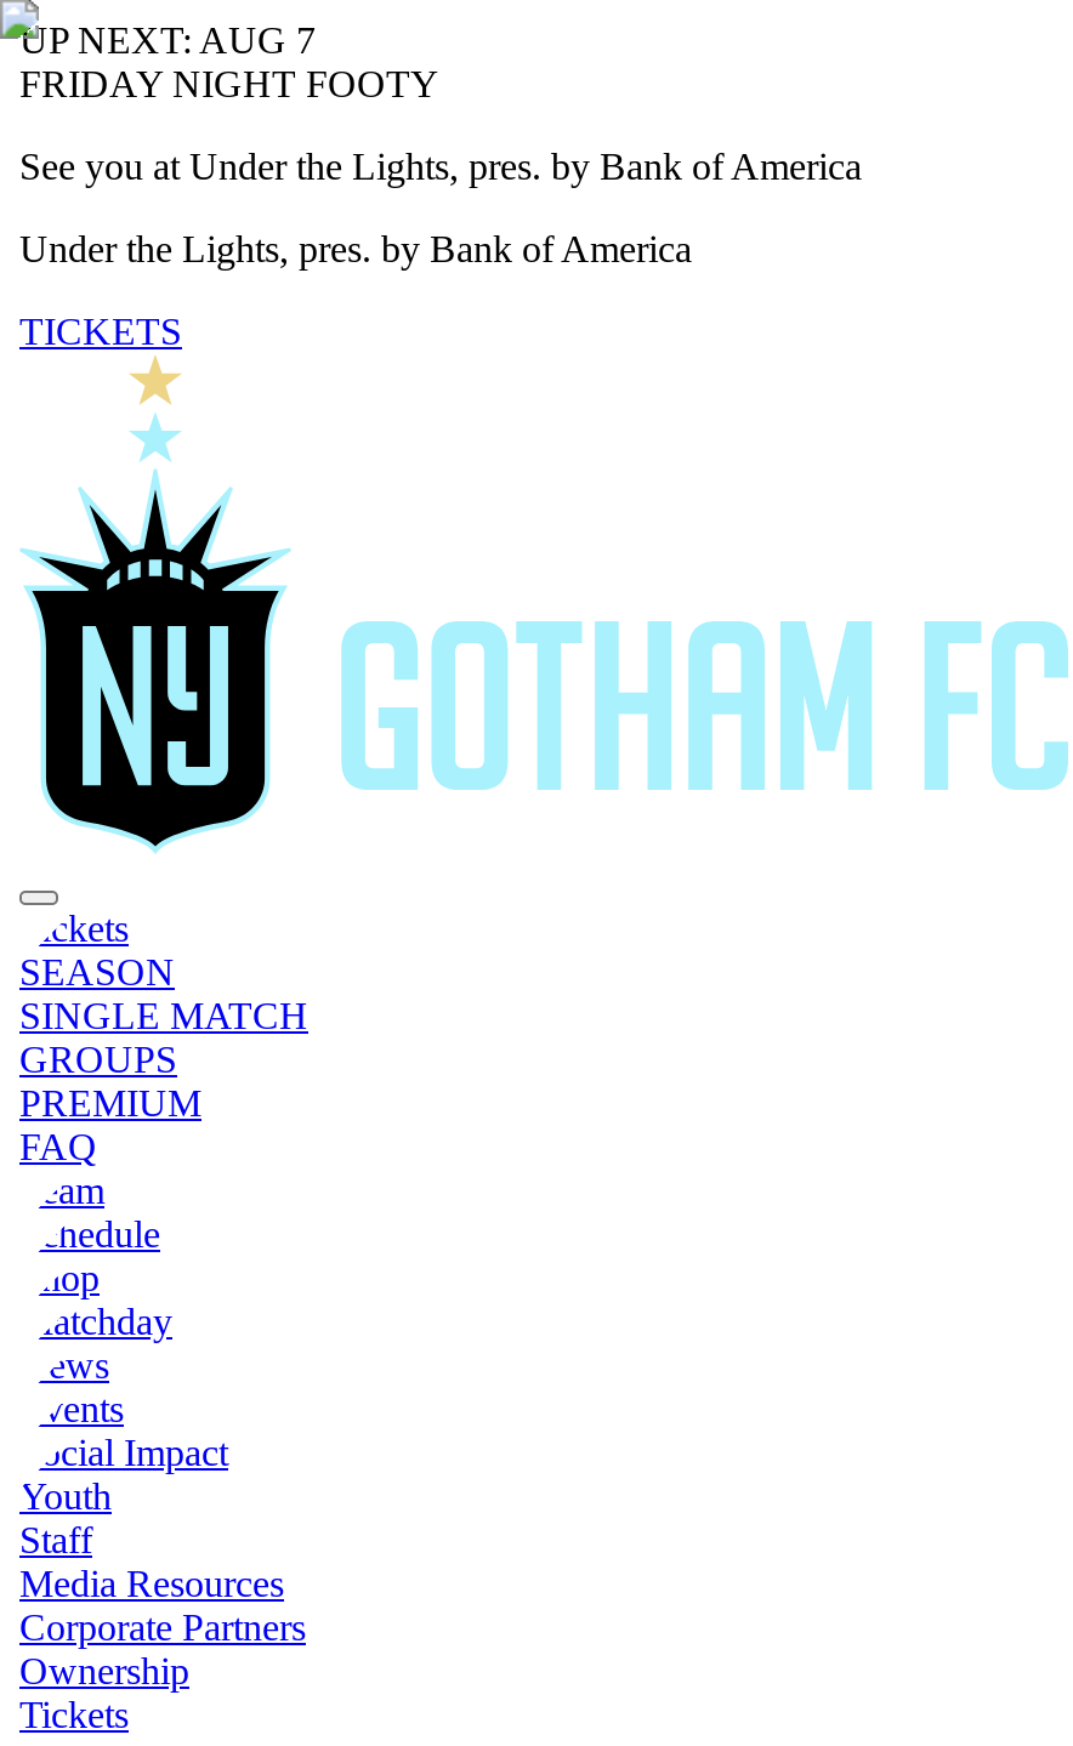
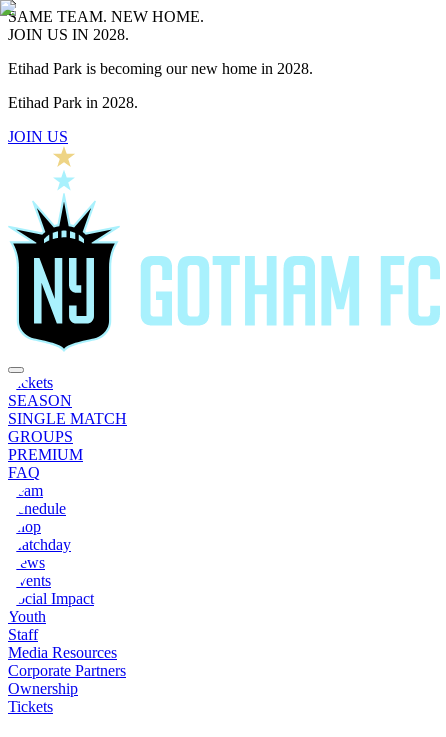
[19,19,439,104] UP NEXT: AUG 7 | FRIDAY NIGHT FOOTY -> [8,8,204,43] SAME TEAM. NEW HOME. | JOIN US IN 2028.
[19,146,862,187] See you at Under the Lights, pres. by Bank of America -> [8,60,313,77] Etihad Park is becoming our new home in 2028.
[19,228,692,269] Under the Lights, pres. by Bank of America -> [8,94,138,111] Etihad Park in 2028.
[19,311,182,352] TICKETS -> [8,128,68,145] JOIN US

